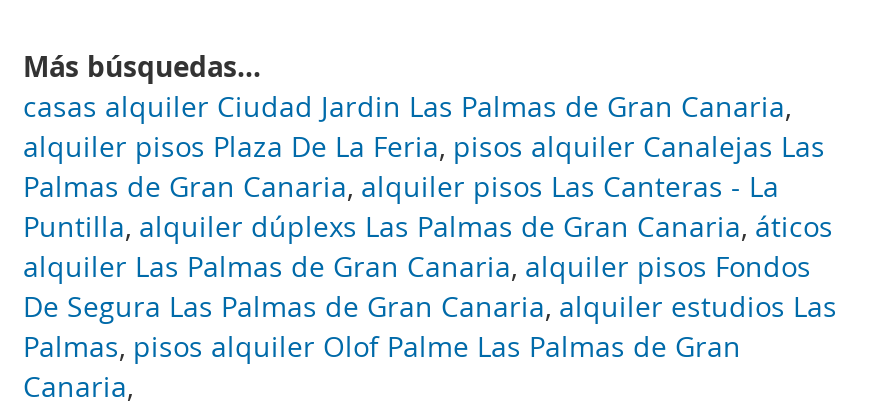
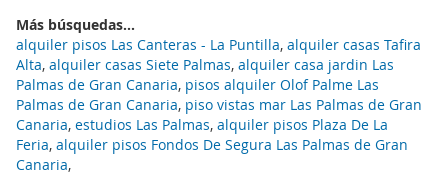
[23,87,837,365] casas alquiler Ciudad Jardin Las Palmas de Gran Canaria, | alquiler pisos Plaza De La Feria, pisos alquiler Canalejas Las | Palmas de Gran Canaria, alquiler pisos Las Canteras - La | Puntilla, alquiler dúplexs Las Palmas de Gran Canaria, áticos | alquiler Las Palmas de Gran Canaria, alquiler pisos Fondos | De Segura Las Palmas de Gran Canaria, alquiler estudios Las | Palmas, pisos alquiler Olof Palme Las Palmas de Gran -> [16,35,422,154] alquiler pisos Las Canteras - La Puntilla, alquiler casas Tafira | Alta, alquiler casas Siete Palmas, alquiler casa jardin Las | Palmas de Gran Canaria, pisos alquiler Olof Palme Las | Palmas de Gran Canaria, piso vistas mar Las Palmas de Gran | Canaria, estudios Las Palmas, alquiler pisos Plaza De La | Feria, alquiler pisos Fondos De Segura Las Palmas de Gran

